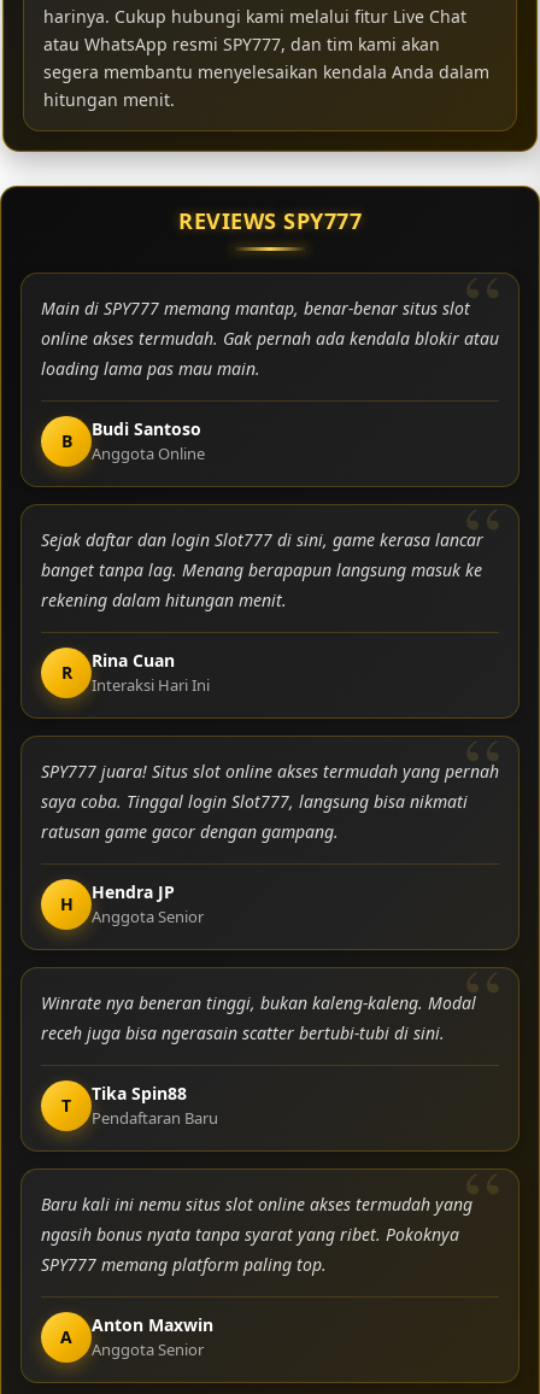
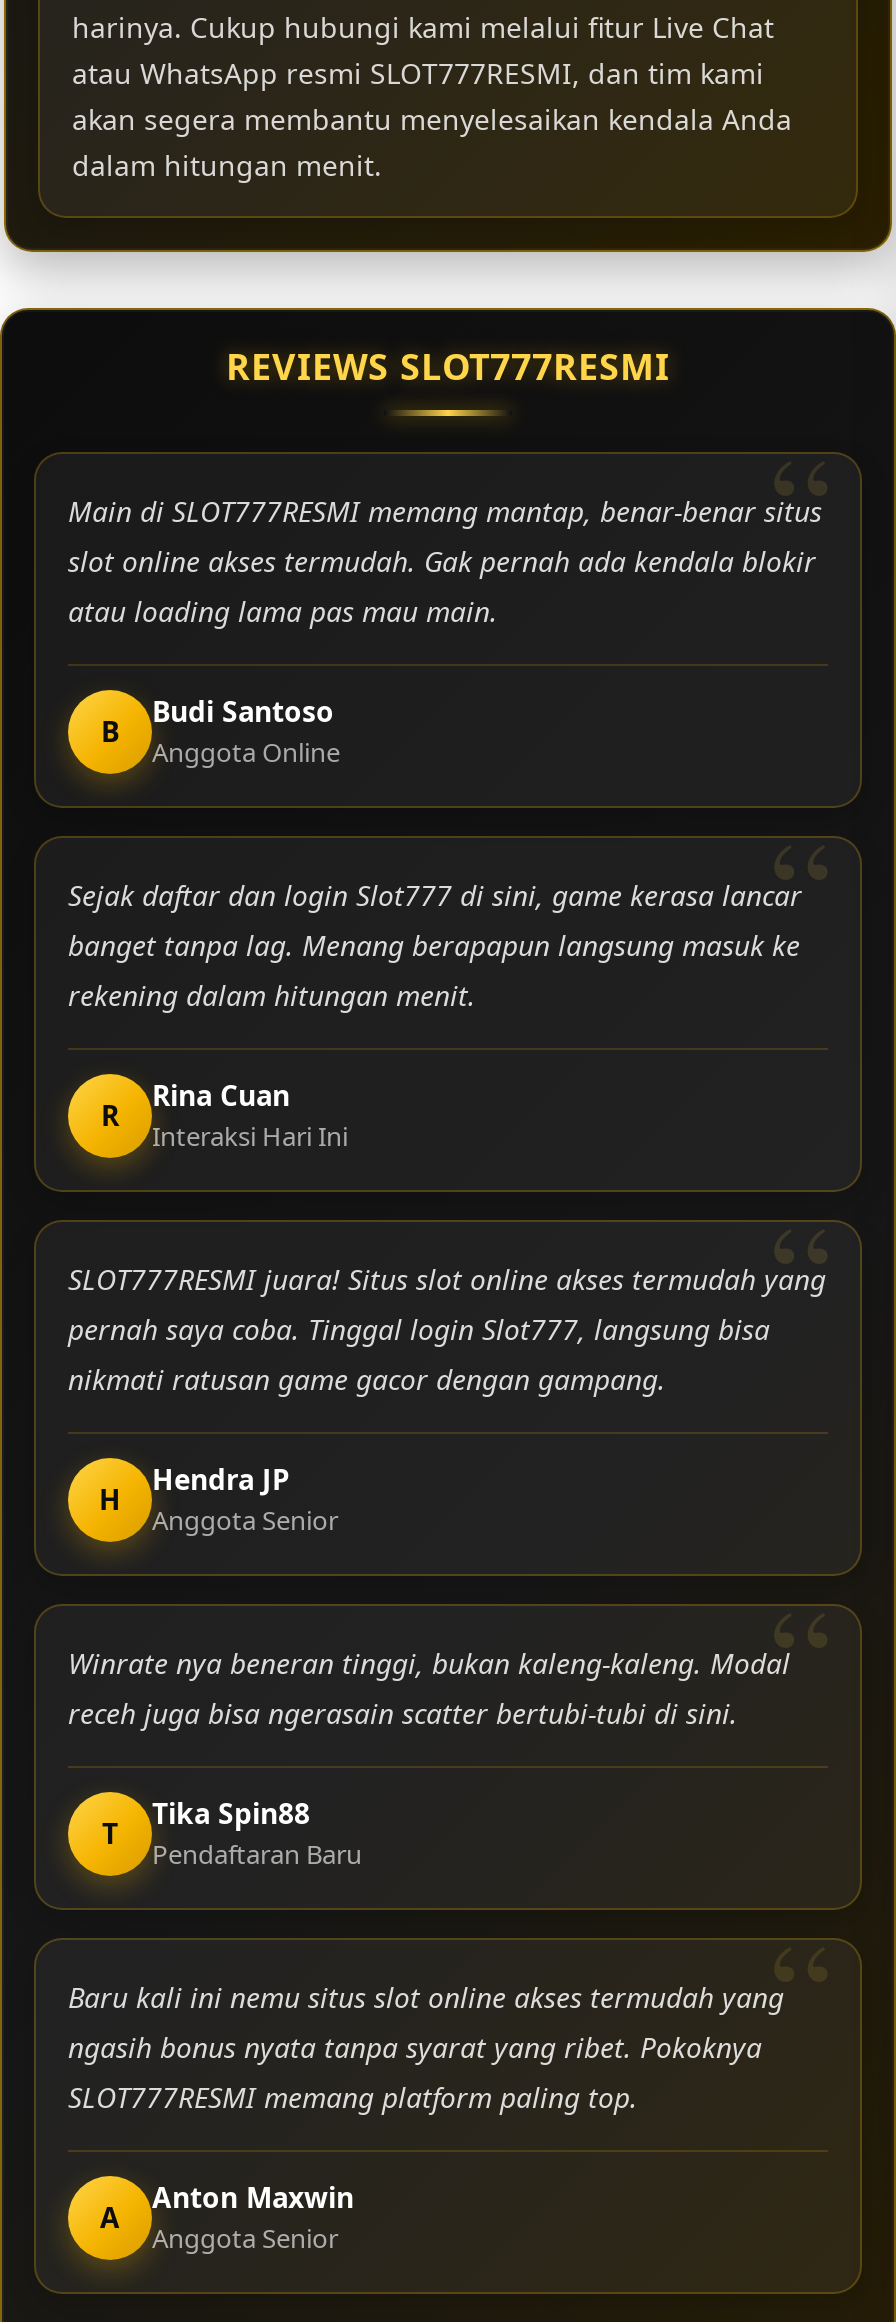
[43,32,489,110] atau WhatsApp resmi SPY777, dan tim kami akan | segera membantu menyelesaikan kendala Anda dalam | hitungan menit. -> [72,53,792,183] atau WhatsApp resmi SLOT777RESMI, dan tim kami | akan segera membantu menyelesaikan kendala Anda | dalam hitungan menit.
[178,206,362,235] REVIEWS SPY777 -> [226,341,670,389] REVIEWS SLOT777RESMI
[41,296,499,379] Main di SPY777 memang mantap, benar-benar situs slot | online akses termudah. Gak pernah ada kendala blokir atau | loading lama pas mau main. -> [68,491,822,629] Main di SLOT777RESMI memang mantap, benar-benar situs | slot online akses termudah. Gak pernah ada kendala blokir | atau loading lama pas mau main.
[41,759,499,842] SPY777 juara! Situs slot online akses termudah yang pernah | saya coba. Tinggal login Slot777, langsung bisa nikmati | ratusan game gacor dengan gampang. -> [68,1259,826,1397] SLOT777RESMI juara! Situs slot online akses termudah yang | pernah saya coba. Tinggal login Slot777, langsung bisa | nikmati ratusan game gacor dengan gampang.
[41,1252,327,1275] SPY777 memang platform paling top. -> [68,2077,638,2115] SLOT777RESMI memang platform paling top.

